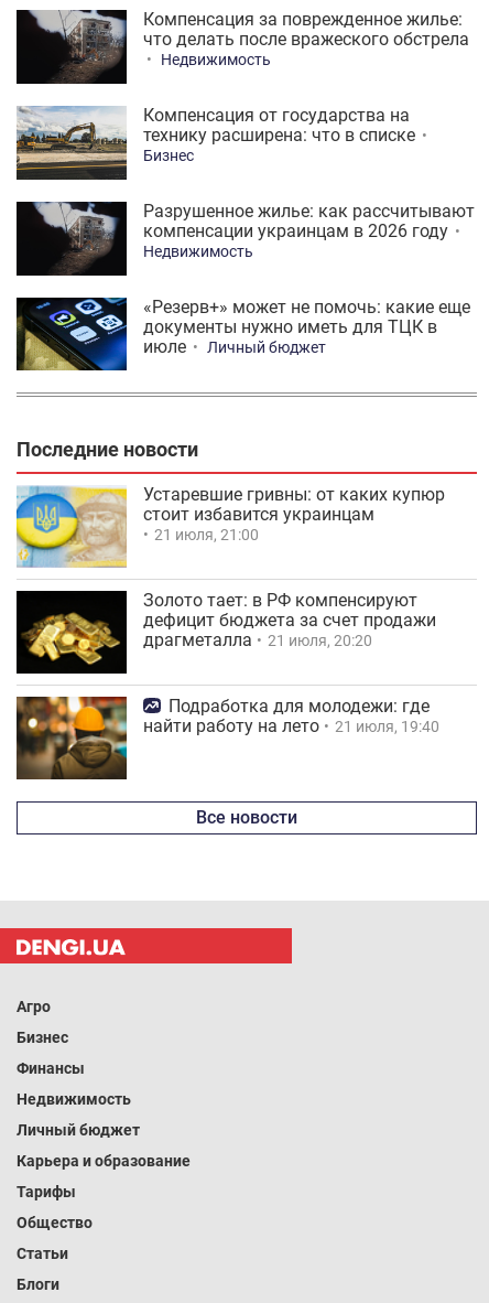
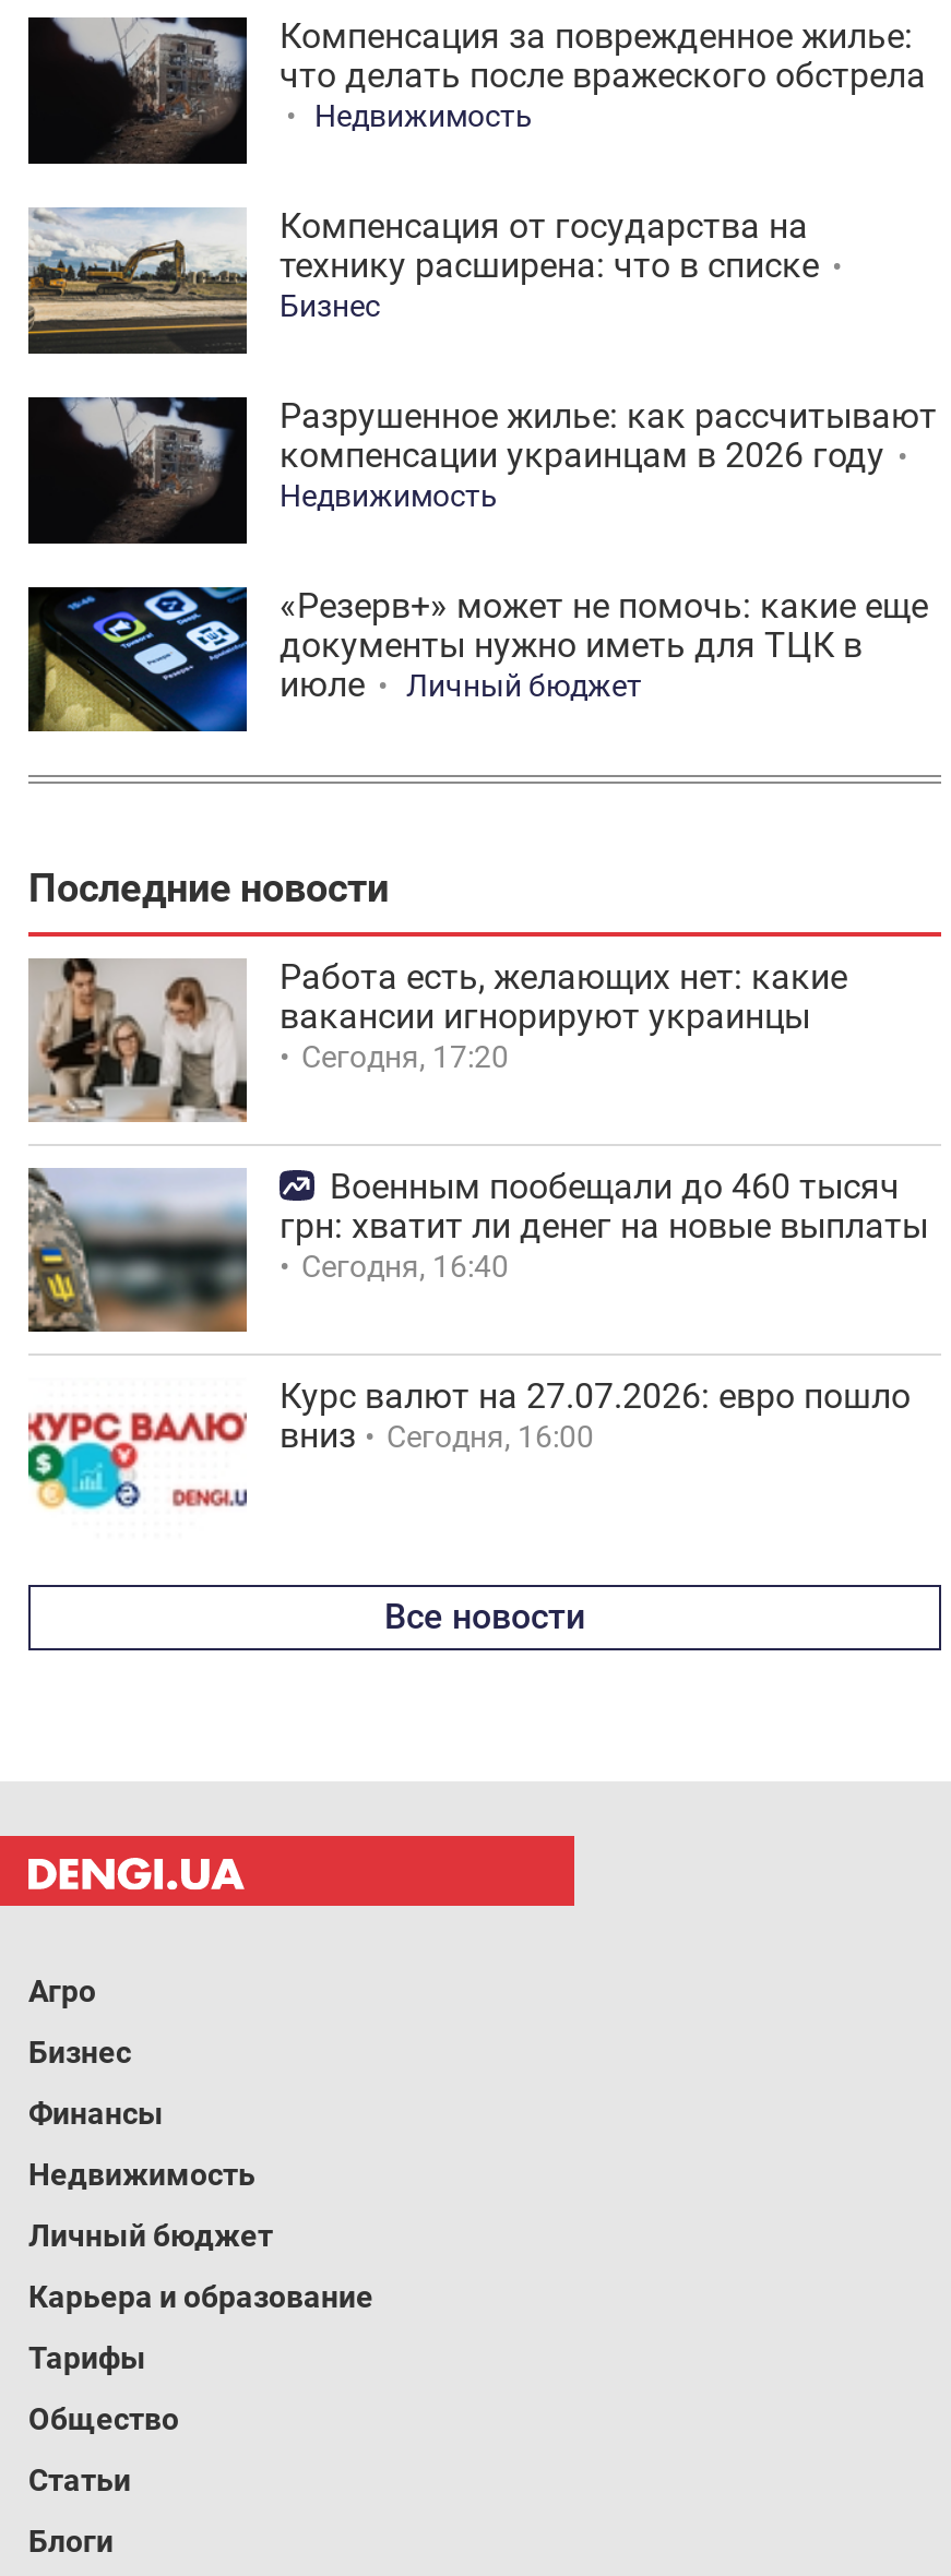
[15,484,445,568] [image] | Устаревшие гривны: от каких купюр | стоит избавится украинцам | 21 июля, 21:00 -> [28,956,847,1122] [image] | Работа есть, желающих нет: какие | вакансии игнорируют украинцы | Сегодня, 17:20
[15,590,436,675] [image] | Золото тает: в РФ компенсируют | дефицит бюджета за счет продажи | драгметалла | 21 июля, 20:20 -> [26,1167,928,1334] [image] | Военным пообещали до 460 тысяч | грн: хватит ли денег на новые выплаты | Сегодня, 16:40
[15,696,439,780] [image] | Подработка для молодежи: где | найти работу на лето | 21 июля, 19:40 -> [26,1376,911,1541] [image] | Курс валют на 27.07.2026: евро пошло | вниз | Сегодня, 16:00

